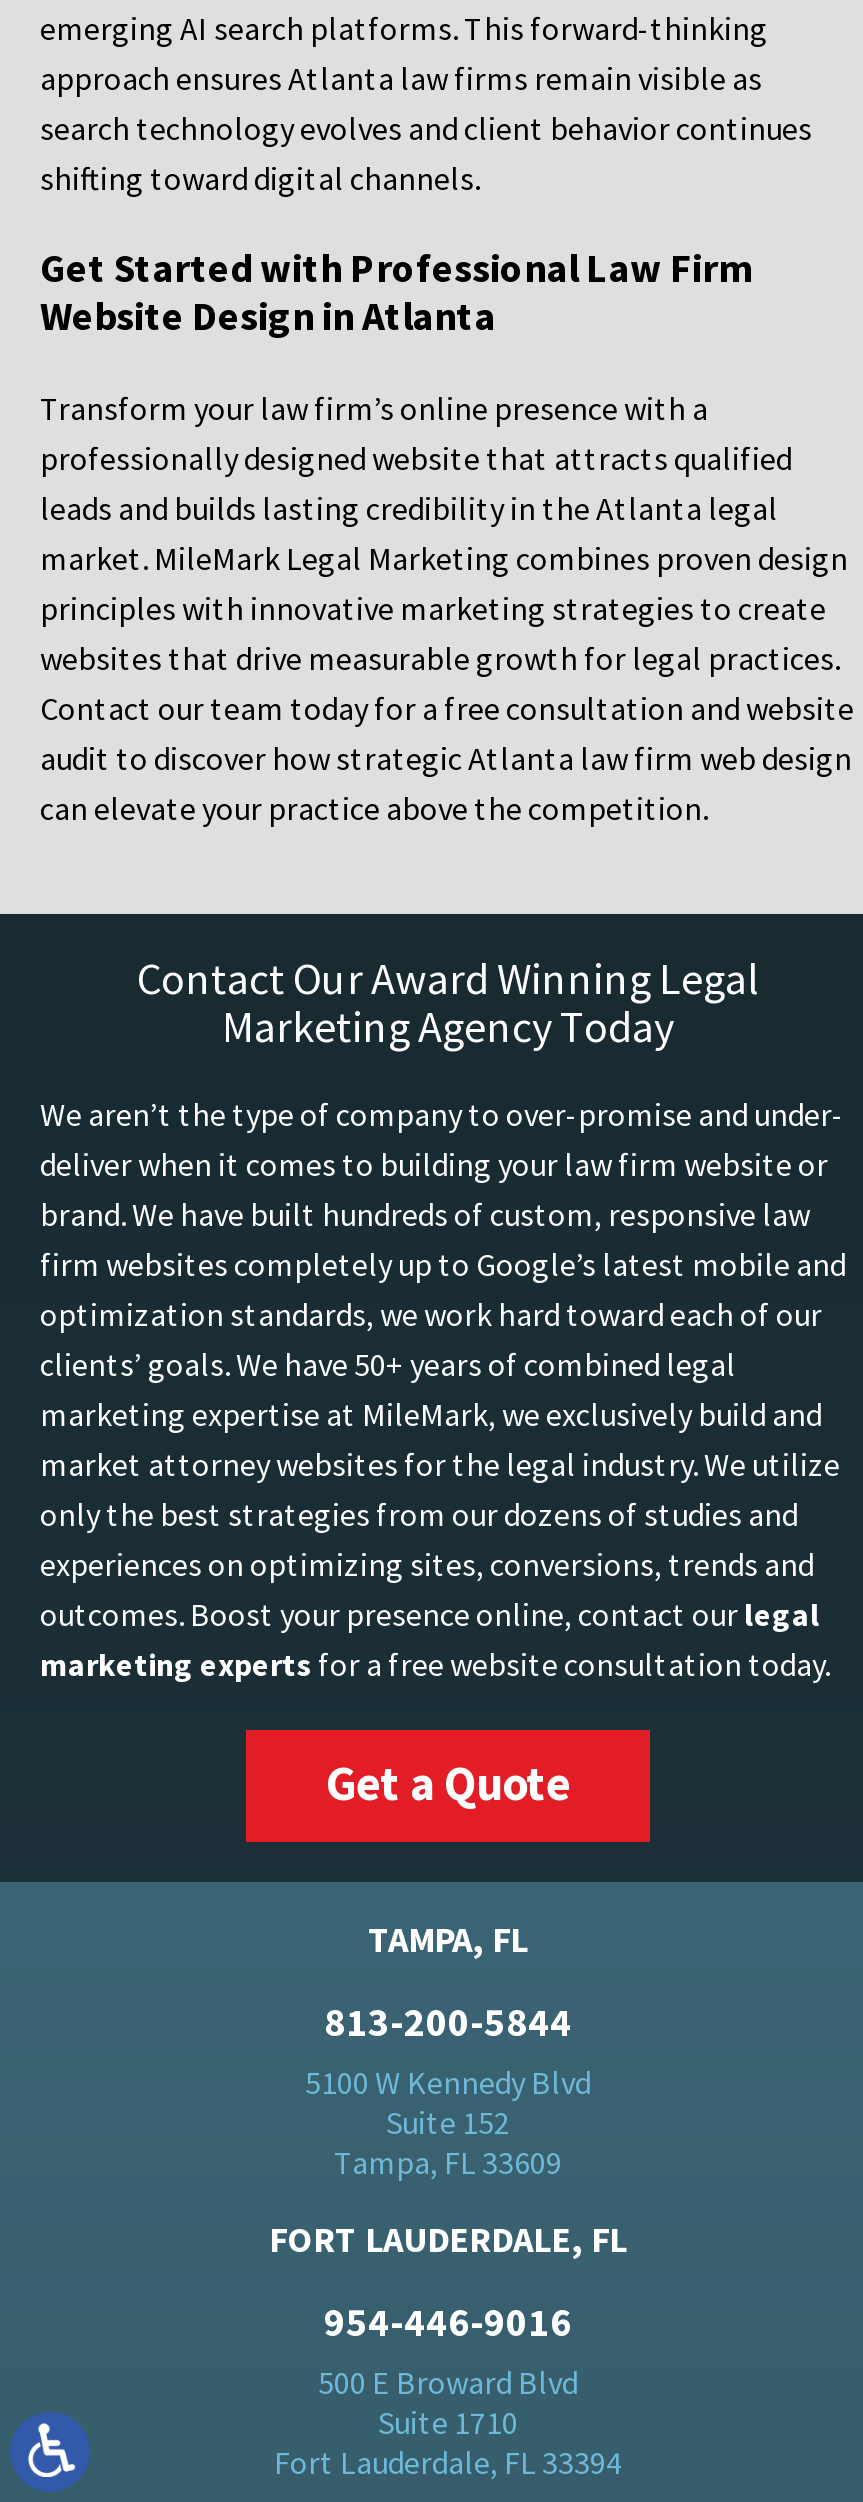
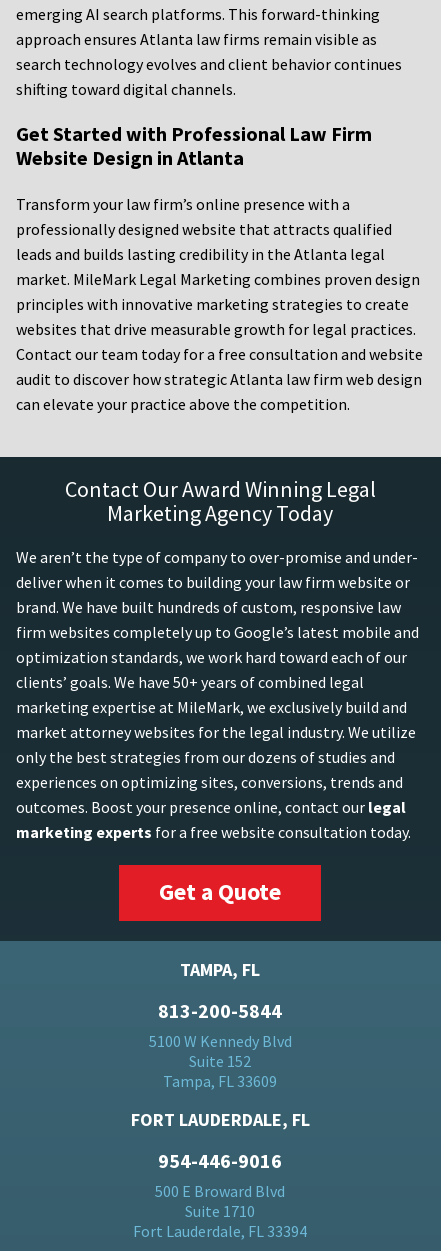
[10,2412,90,2492] [image] -> none

